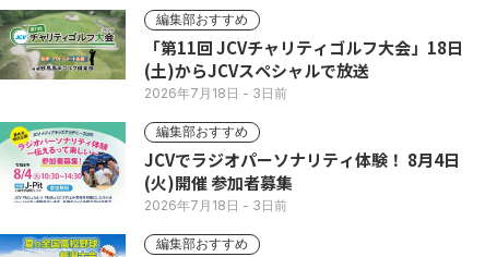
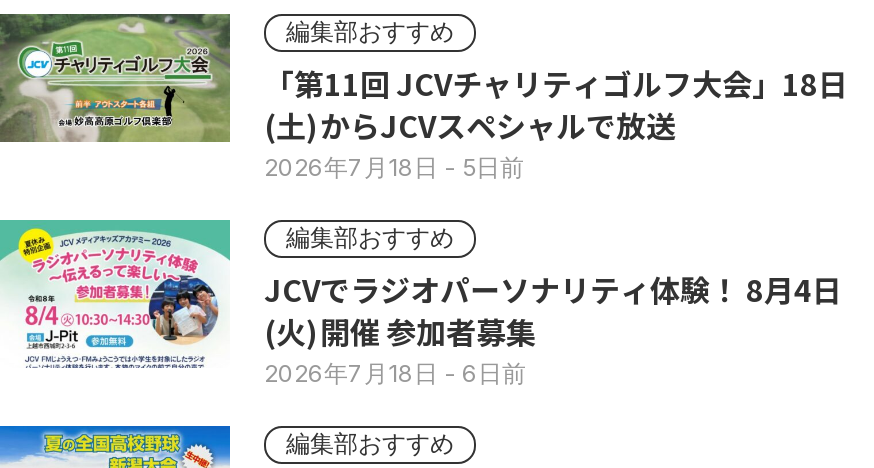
[144,85,287,101] 2026年7月18日- 3日前 -> [264,151,524,181] 2026年7月18日- 5日前
[144,197,287,213] 2026年7月18日- 3日前 -> [264,357,526,387] 2026年7月18日- 6日前

